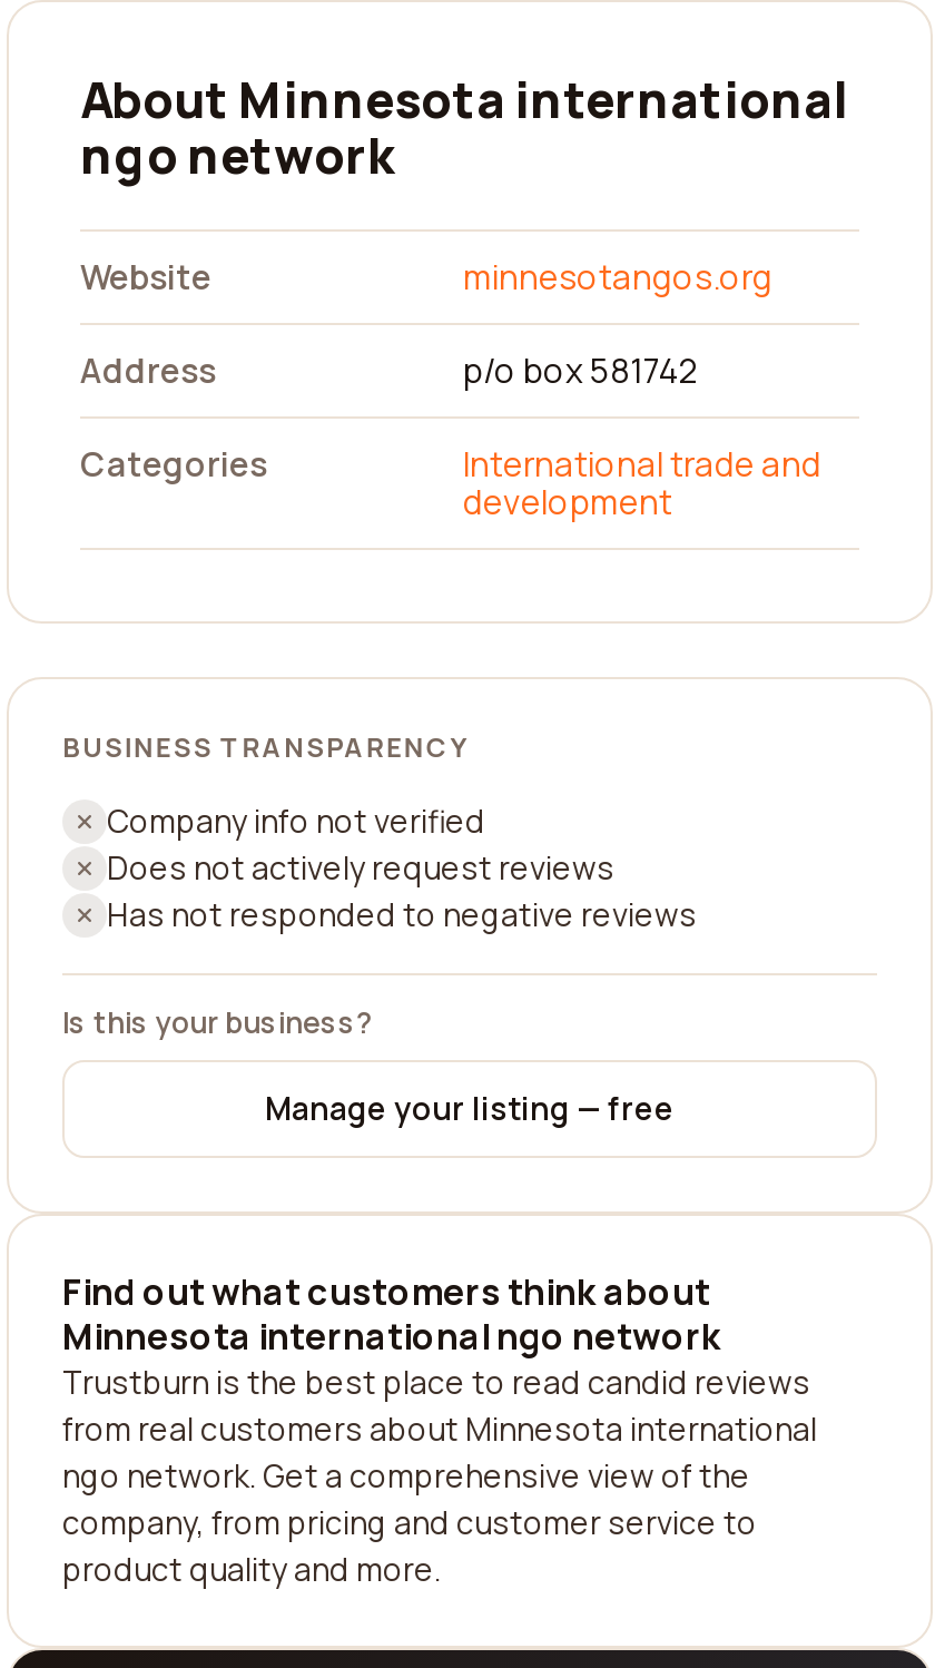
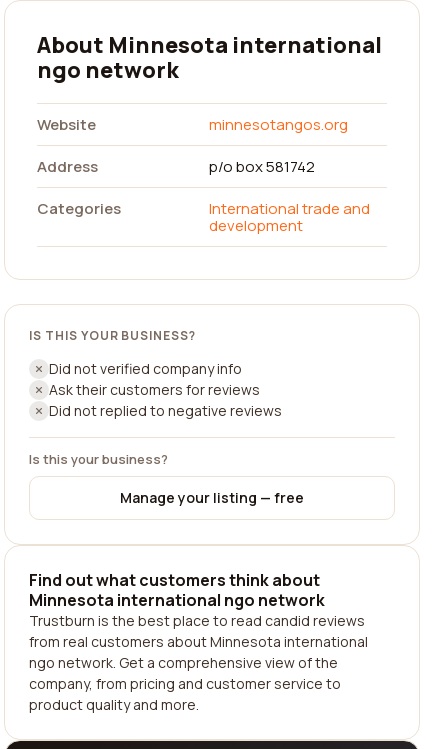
[62,728,468,766] BUSINESS TRANSPARENCY -> [29,327,196,344] IS THIS YOUR BUSINESS?
[107,799,697,935] Company info not verified | Does not actively request reviews | Has not responded to negative reviews -> [49,359,282,420] Did not verified company info | Ask their customers for reviews | Did not replied to negative reviews

